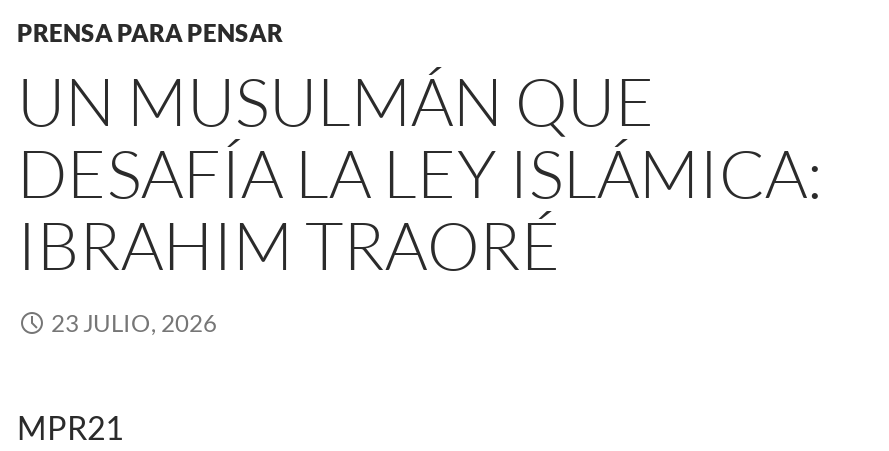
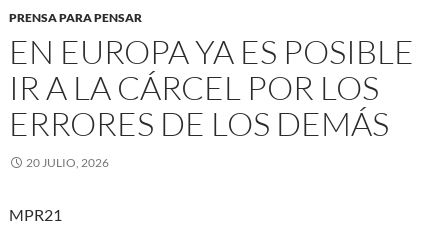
[17,59,823,337] UN MUSULMÁN QUE | DESAFÍA LA LEY ISLÁMICA: | IBRAHIM TRAORÉ | 23 JULIO, 2026 -> [9,31,414,170] EN EUROPA YA ES POSIBLE | IR A LA CÁRCEL POR LOS | ERRORES DE LOS DEMÁS | 20 JULIO, 2026

